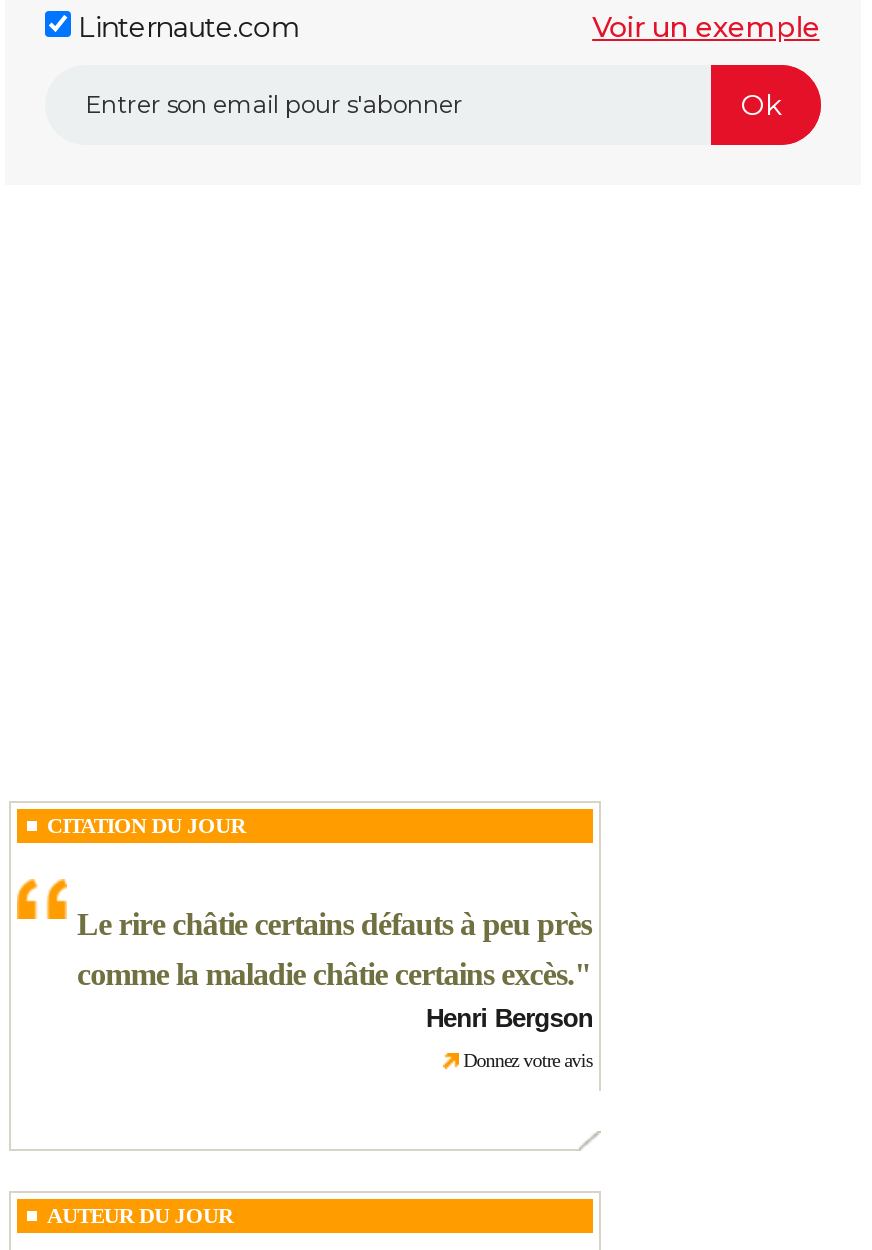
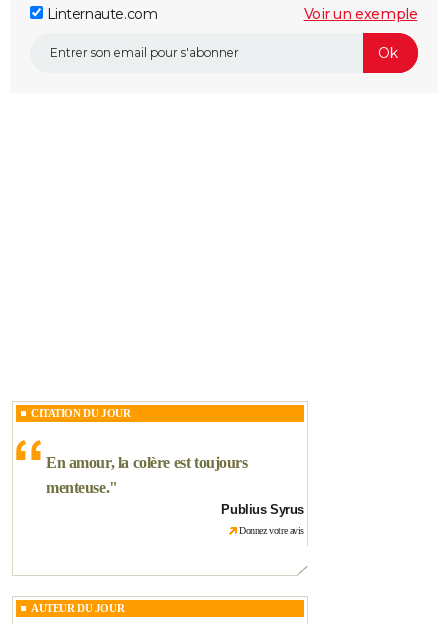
[77,907,592,941] Le rire châtie certains défauts à peu près -> [46,454,248,471] En amour, la colère est toujours
[77,957,593,1033] comme la maladie châtie certains excès." | Henri Bergson -> [46,479,304,517] menteuse." | Publius Syrus

